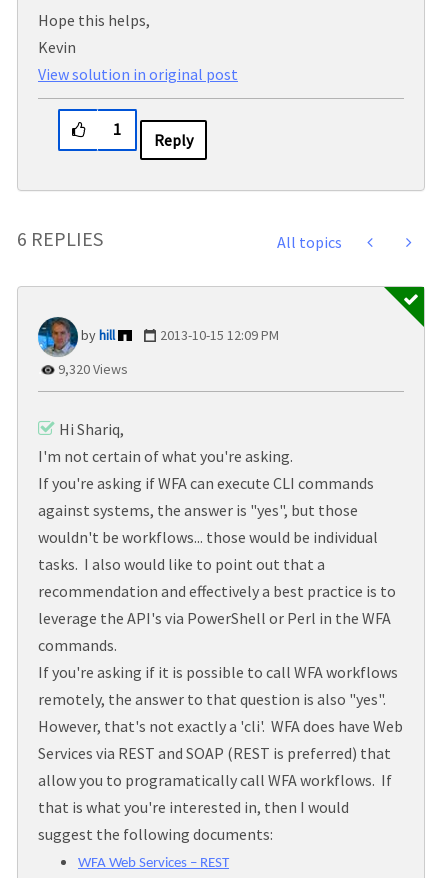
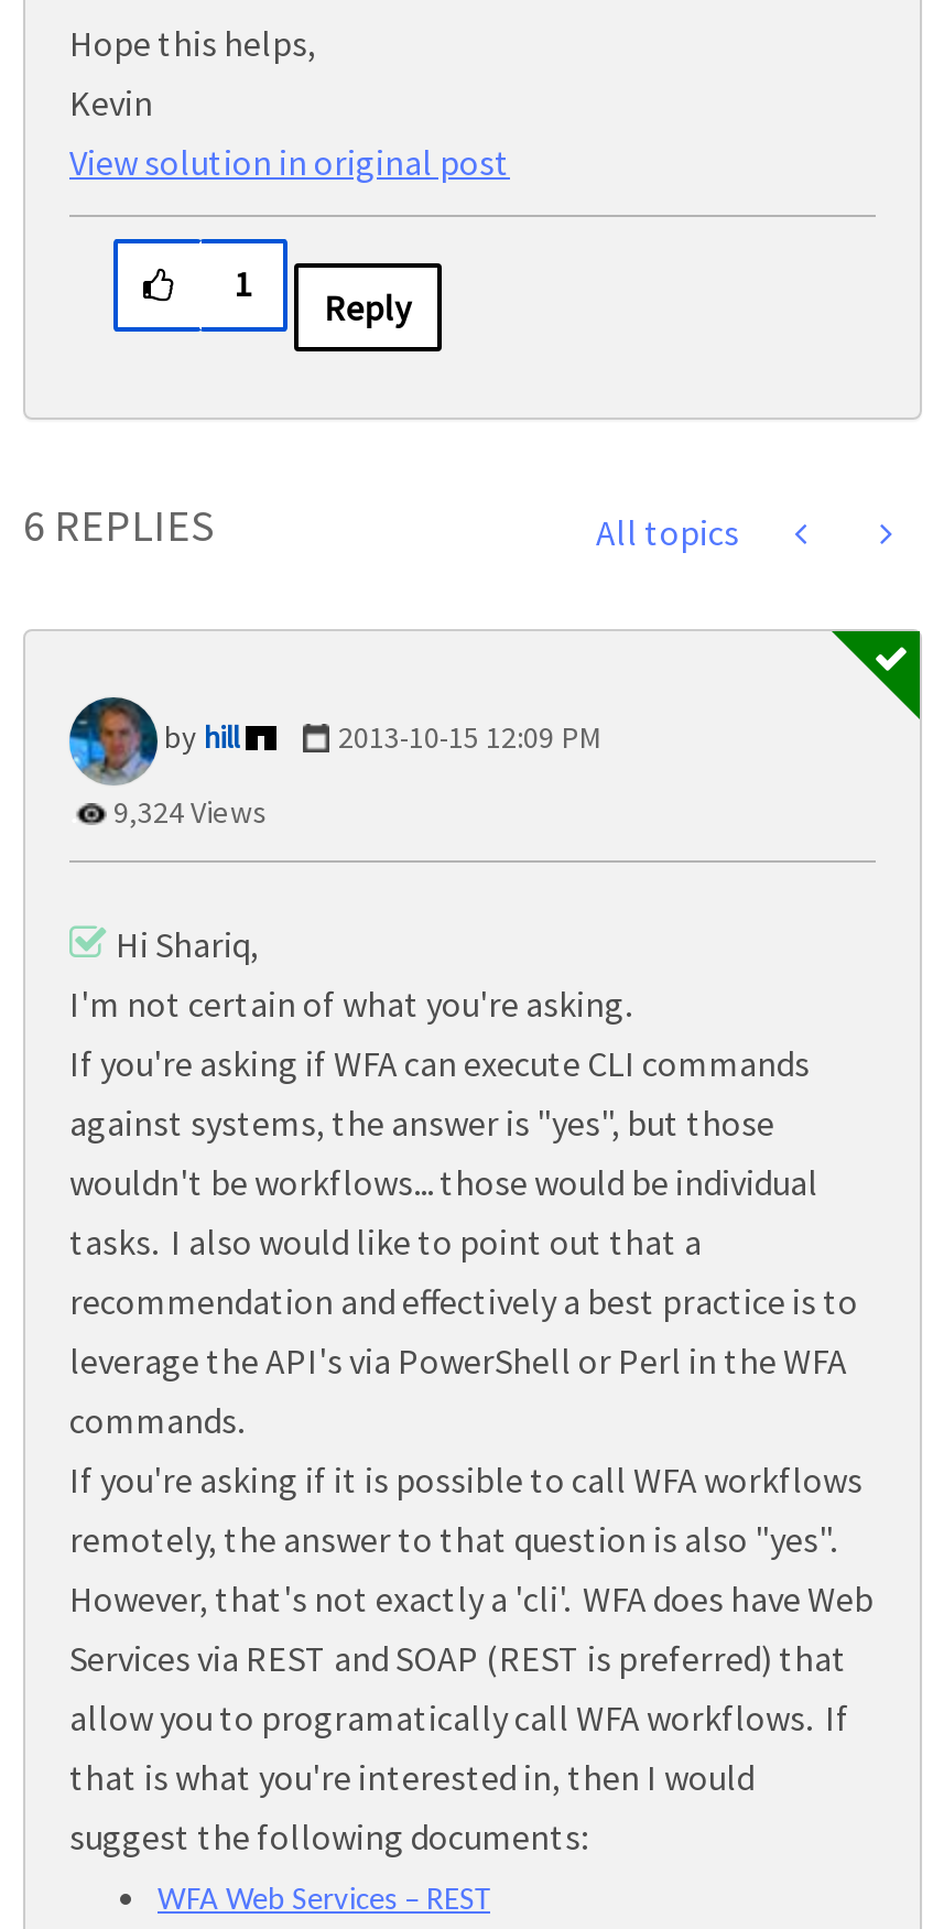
[55,360,128,378] 9,320 Views -> [107,792,268,832] 9,324 Views

